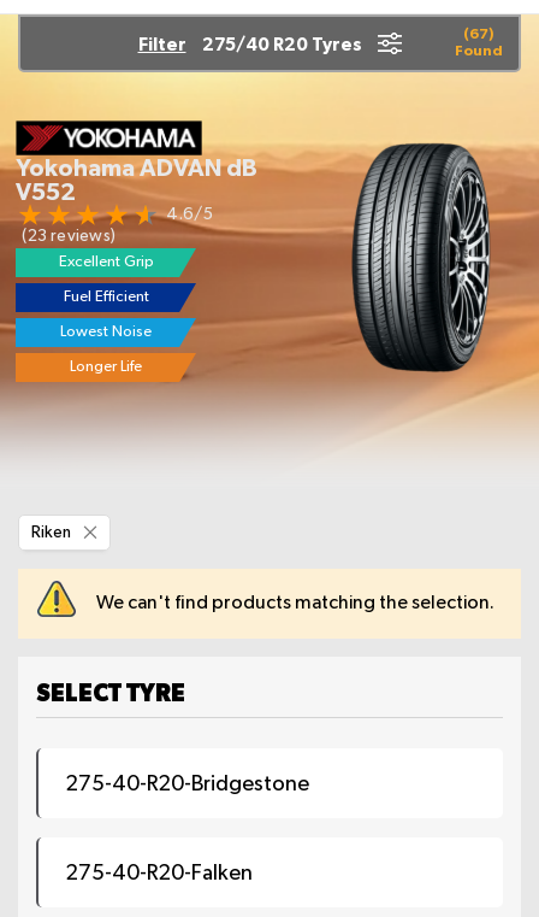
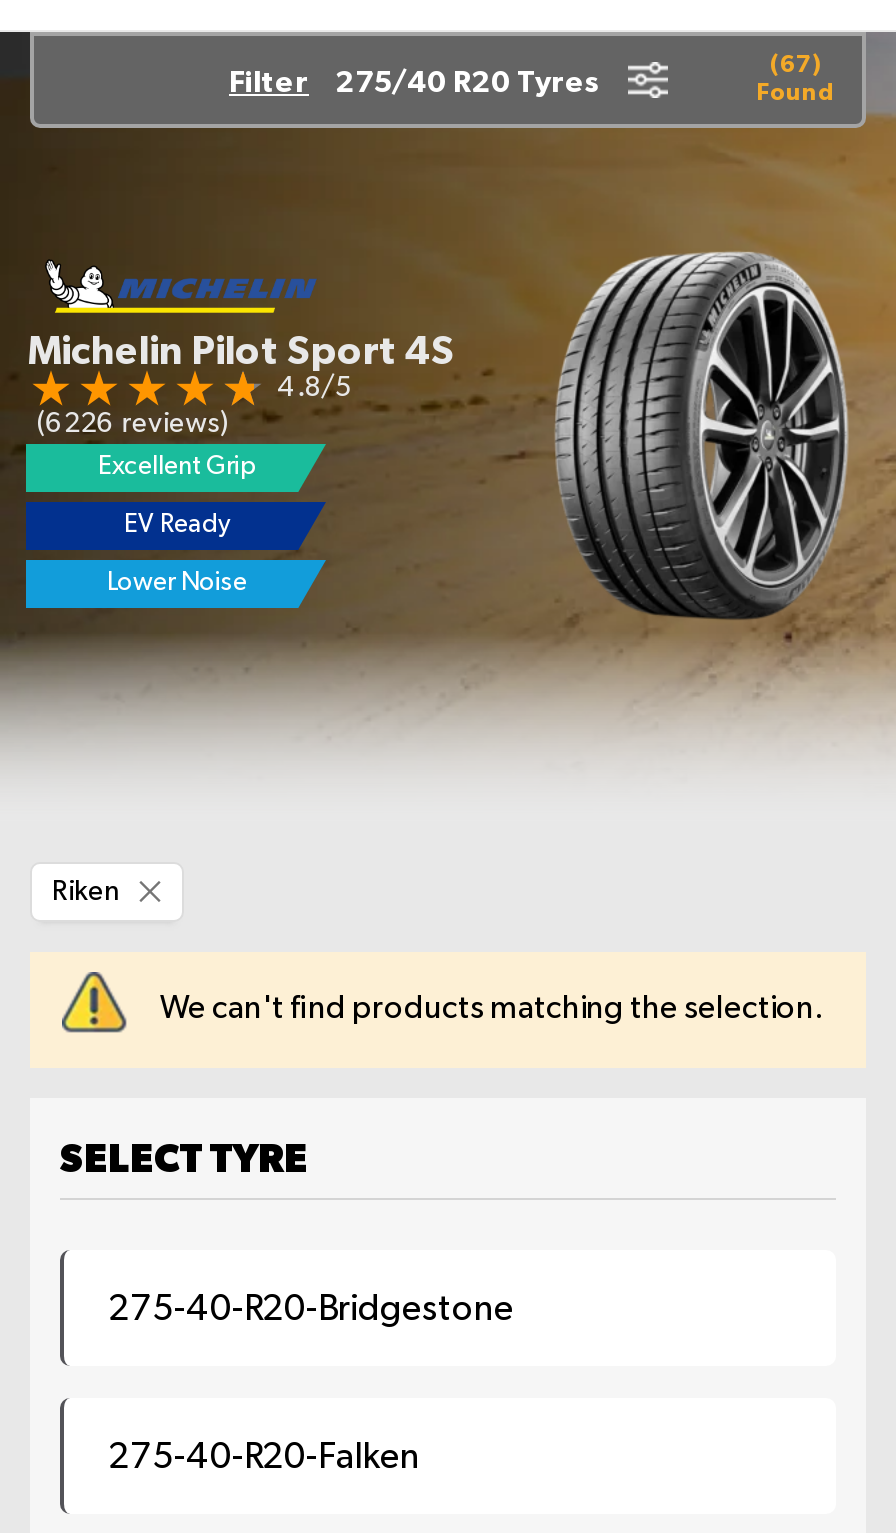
[4,14,535,415] [image] | Yokohama ADVAN dB | V552 | 4.6/5 | (23 reviews) -> [6,30,890,720] [image] | Michelin Pilot Sport 4S | 4.8/5 | (6226 reviews)
[61,289,152,374] Fuel Efficient | Lowest Noise | Longer Life -> [107,512,247,596] EV Ready | Lower Noise

